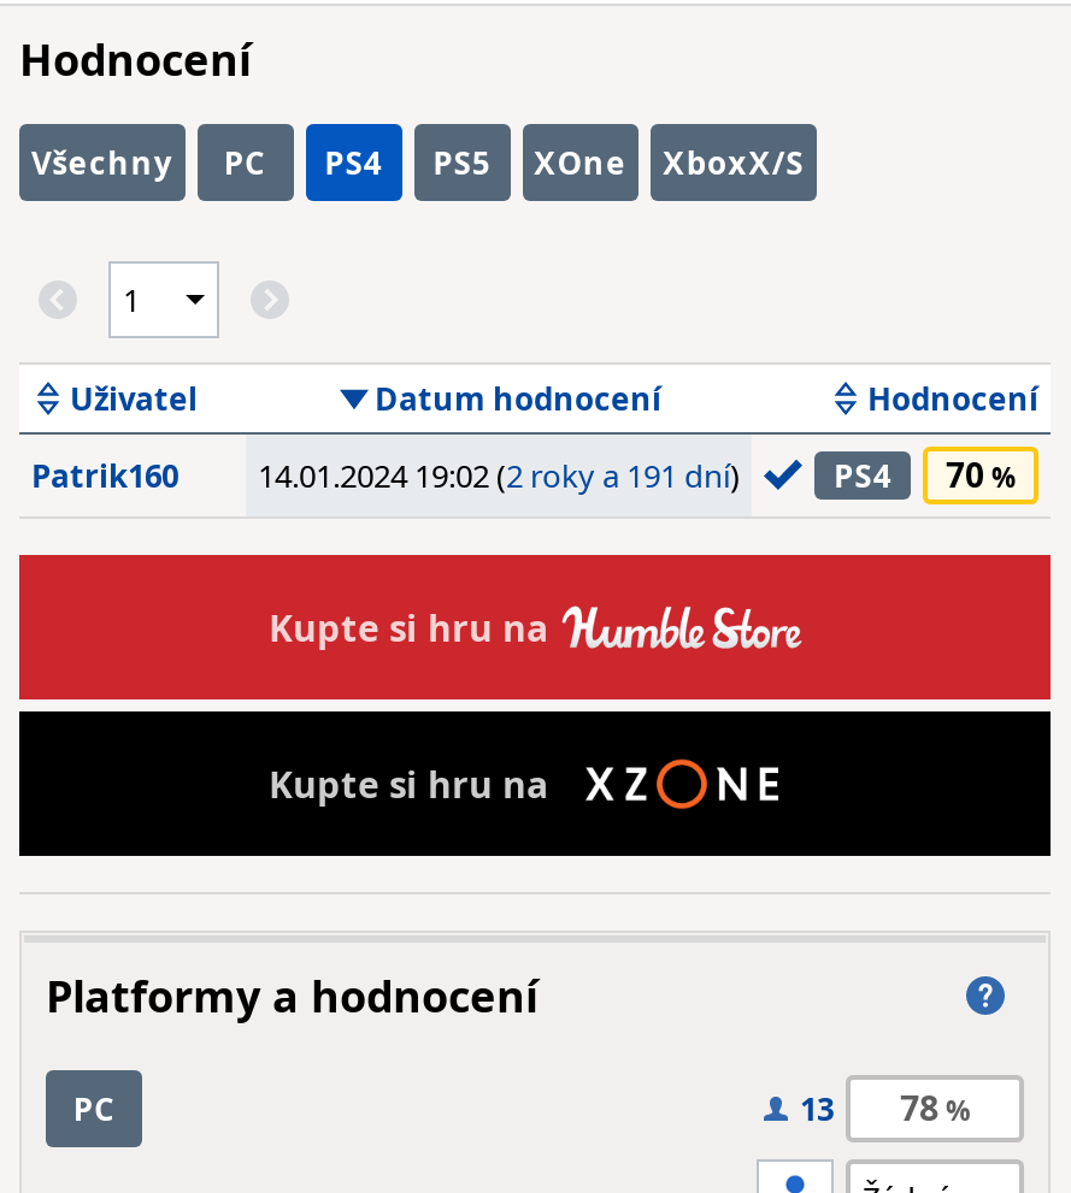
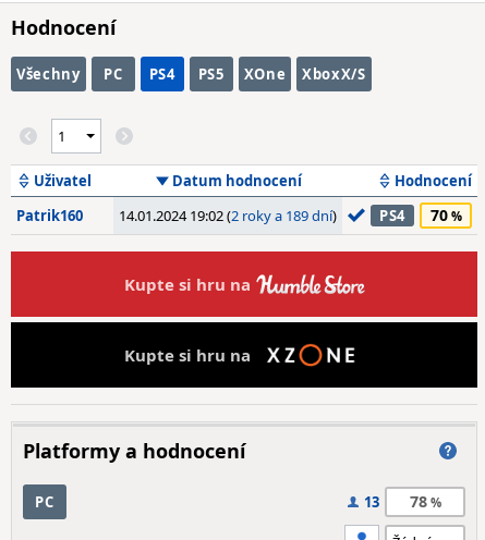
[31,454,740,497] Patrik160 14.01.2024 19:02 (2 roky a 191 dní) -> [16,206,337,225] Patrik160 14.01.2024 19:02 (2 roky a 189 dní)

